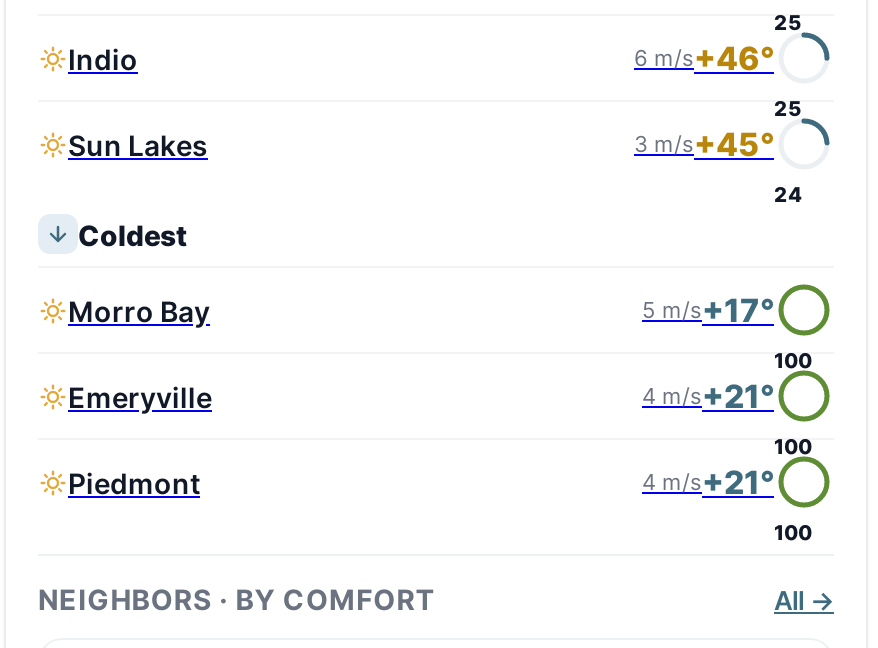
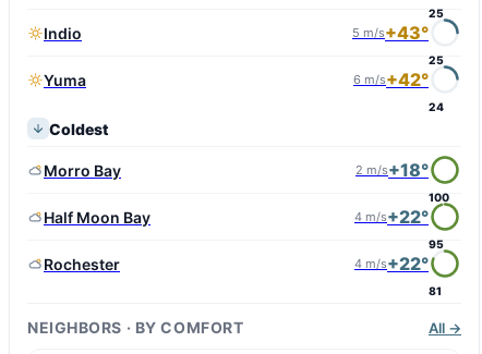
[634,38,774,78] 6 m/s+46° -> [352,22,429,44] 5 m/s+43°
[68,124,774,164] Sun Lakes | 3 m/s+45° -> [44,69,429,90] Yuma | 6 m/s+42°
[642,290,774,330] 5 m/s+17° -> [356,159,429,181] 2 m/s+18°
[68,376,812,544] Emeryville | 4 m/s+21° | 100 | Piedmont | 4 m/s+21° | 100 -> [44,206,444,297] Half Moon Bay | 4 m/s+22° | 95 | Rochester | 4 m/s+22° | 81

